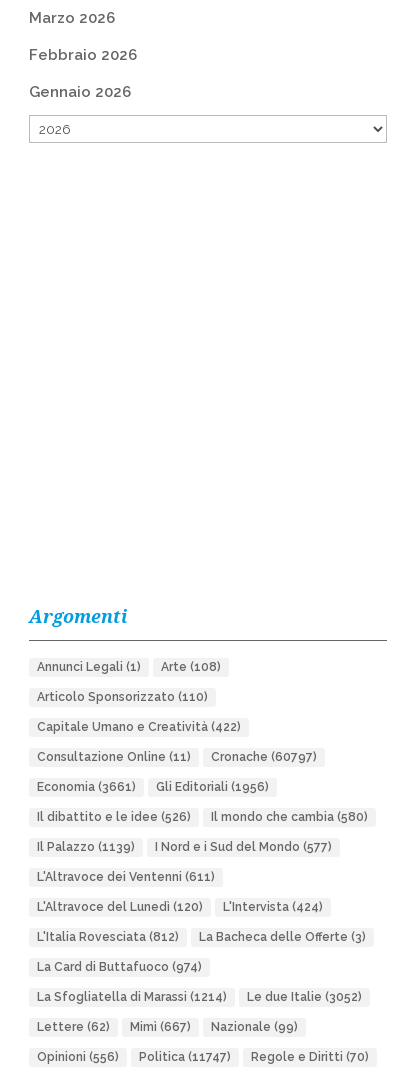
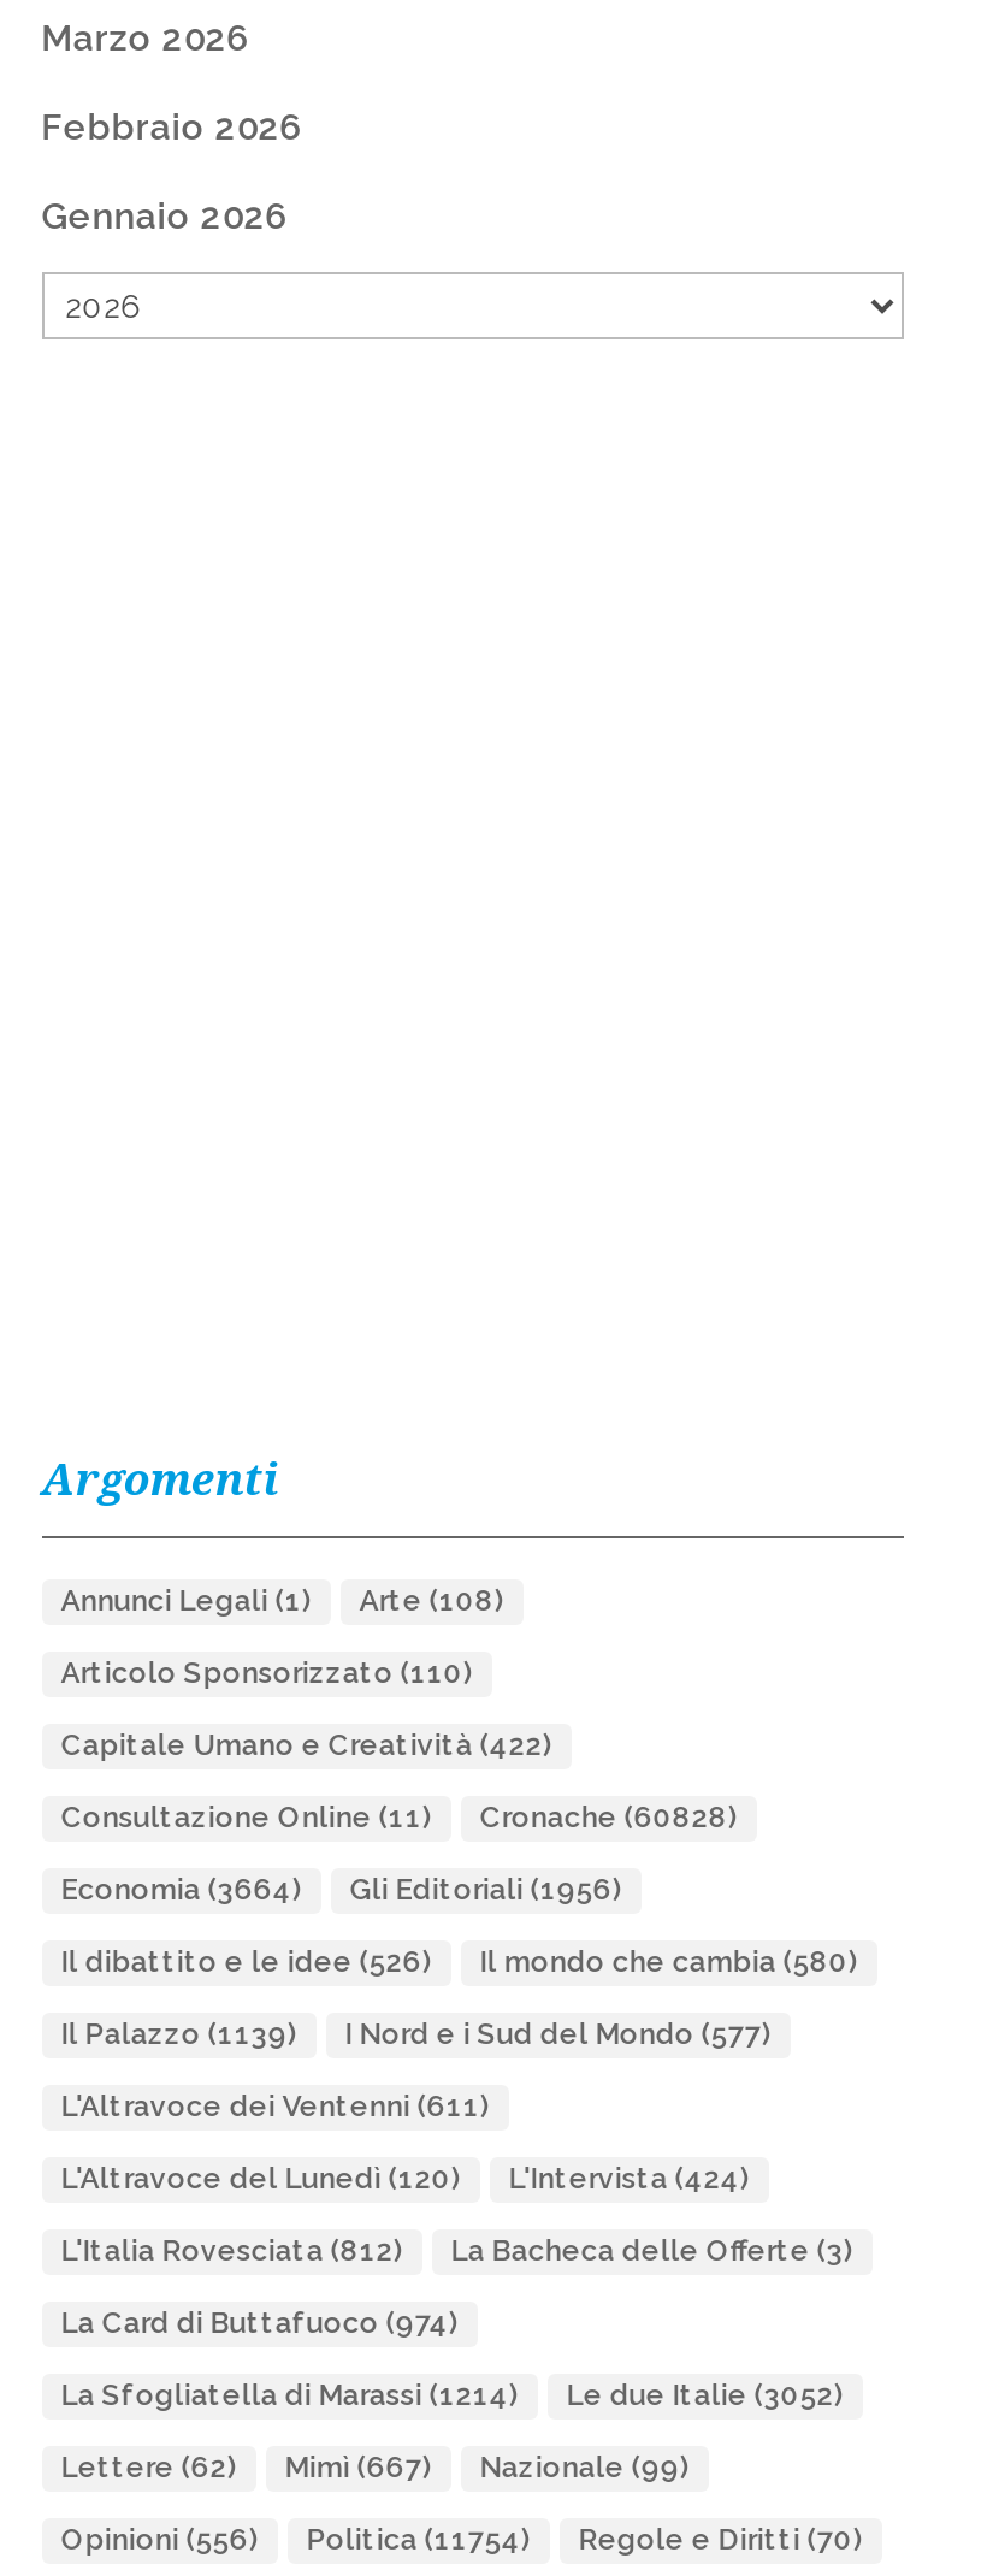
[37,750,317,764] Consultazione Online (11) Cronache (60797) -> [61,1801,737,1834] Consultazione Online (11) Cronache (60828)
[37,780,269,794] Economia (3661) Gli Editoriali (1956) -> [61,1873,622,1907] Economia (3664) Gli Editoriali (1956)
[37,1050,369,1064] Opinioni (556) Politica (11747) Regole e Diritti (70) -> [61,2523,863,2557] Opinioni (556) Politica (11754) Regole e Diritti (70)

